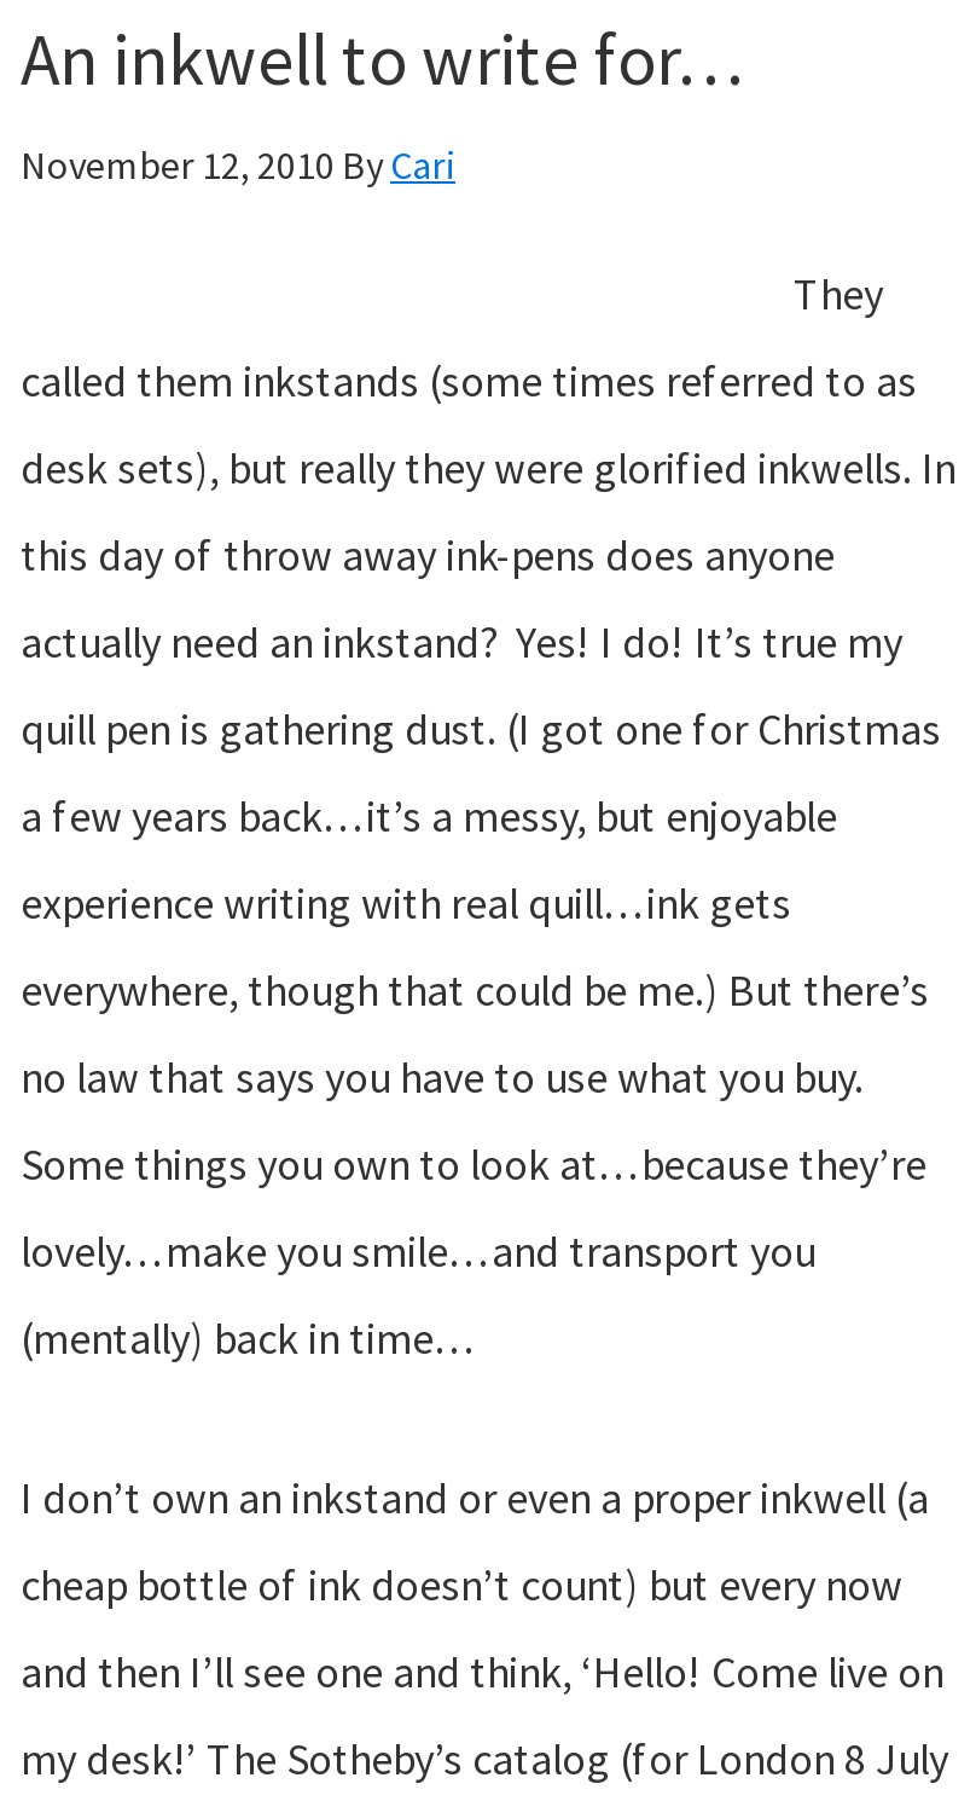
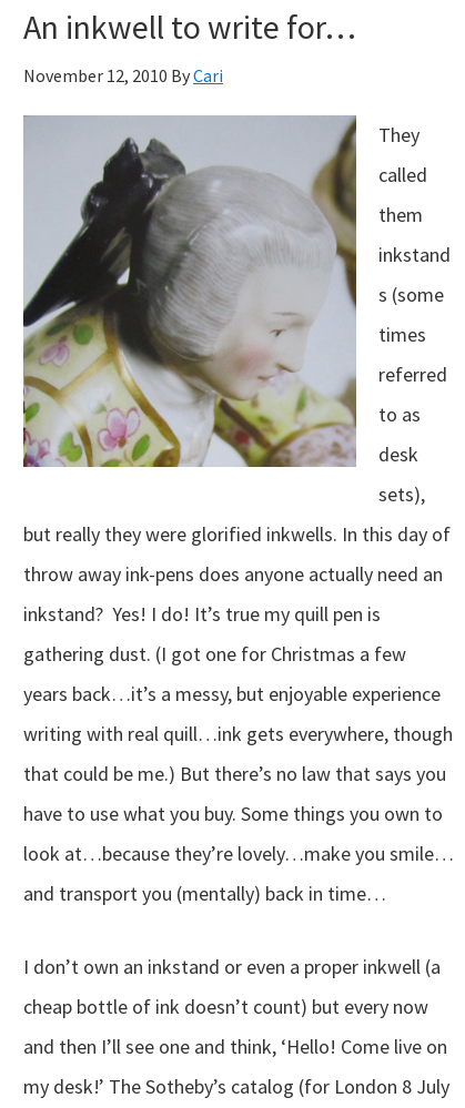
none -> [23,114,357,154] [image]

